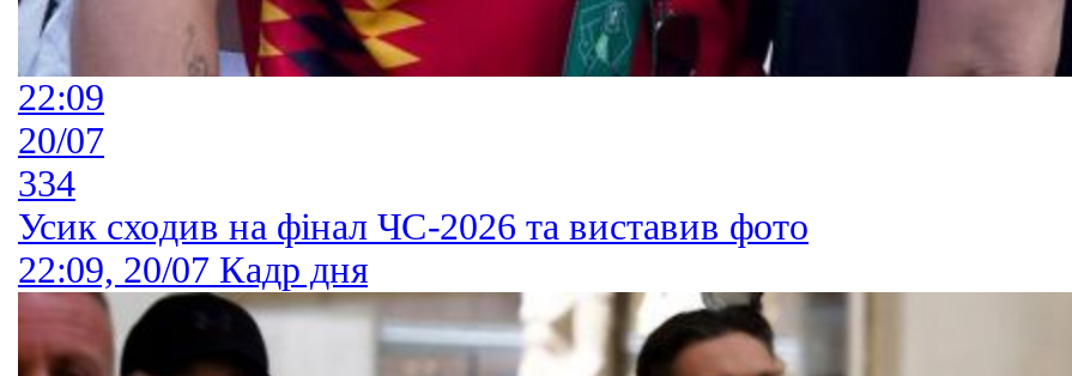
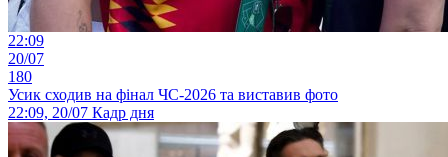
[18,164,75,204] 334 -> [8,68,32,85] 180

